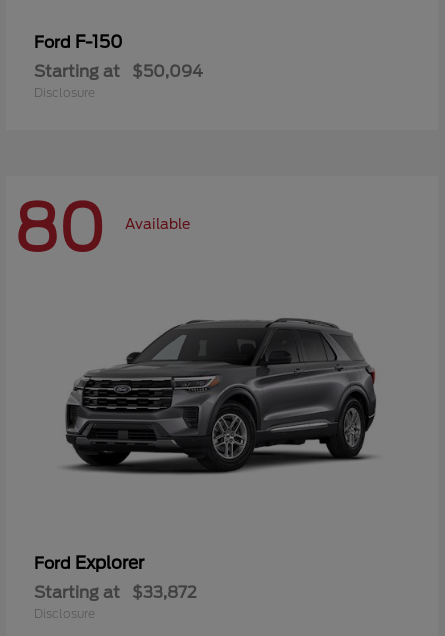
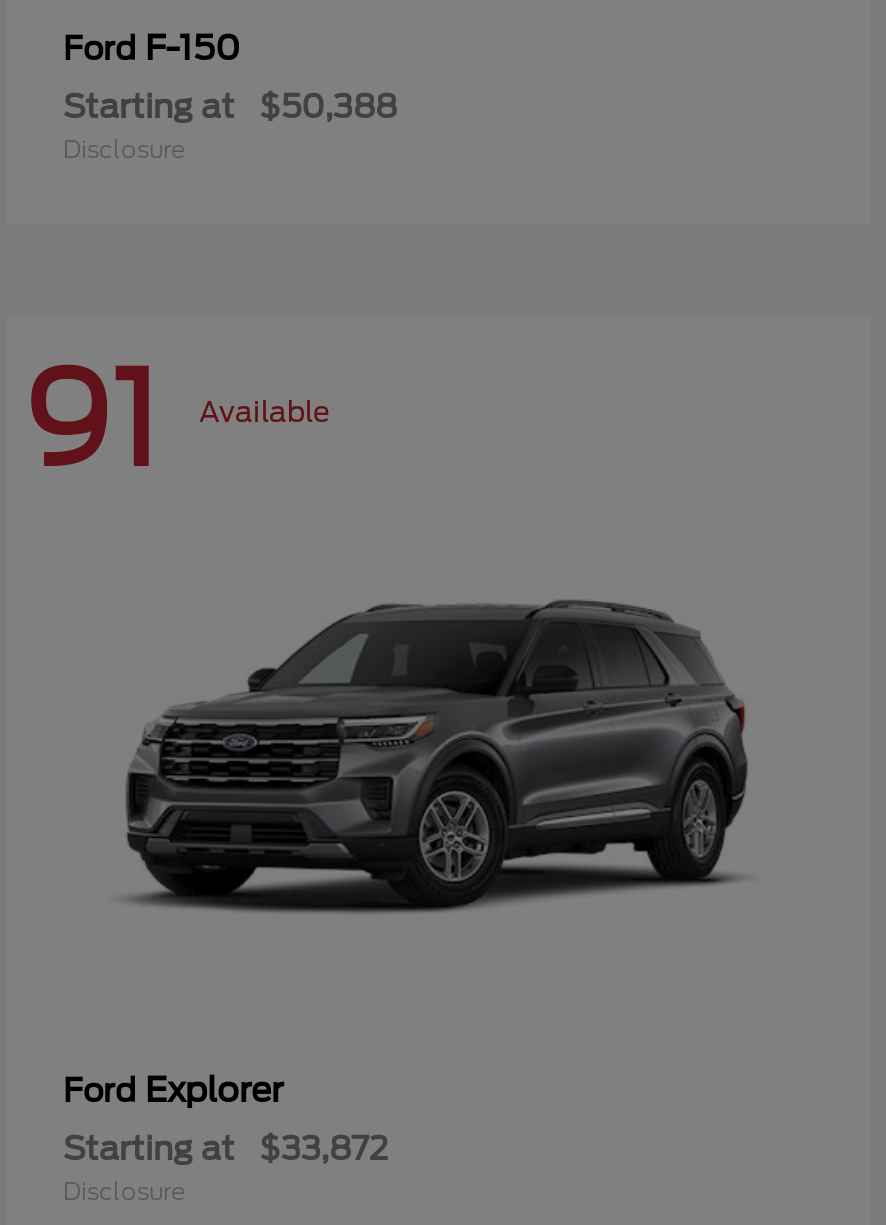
[34,62,203,81] Starting at $50,094 -> [63,88,397,126] Starting at $50,388
[14,190,190,266] 80 Available -> [23,345,329,497] 91 Available

